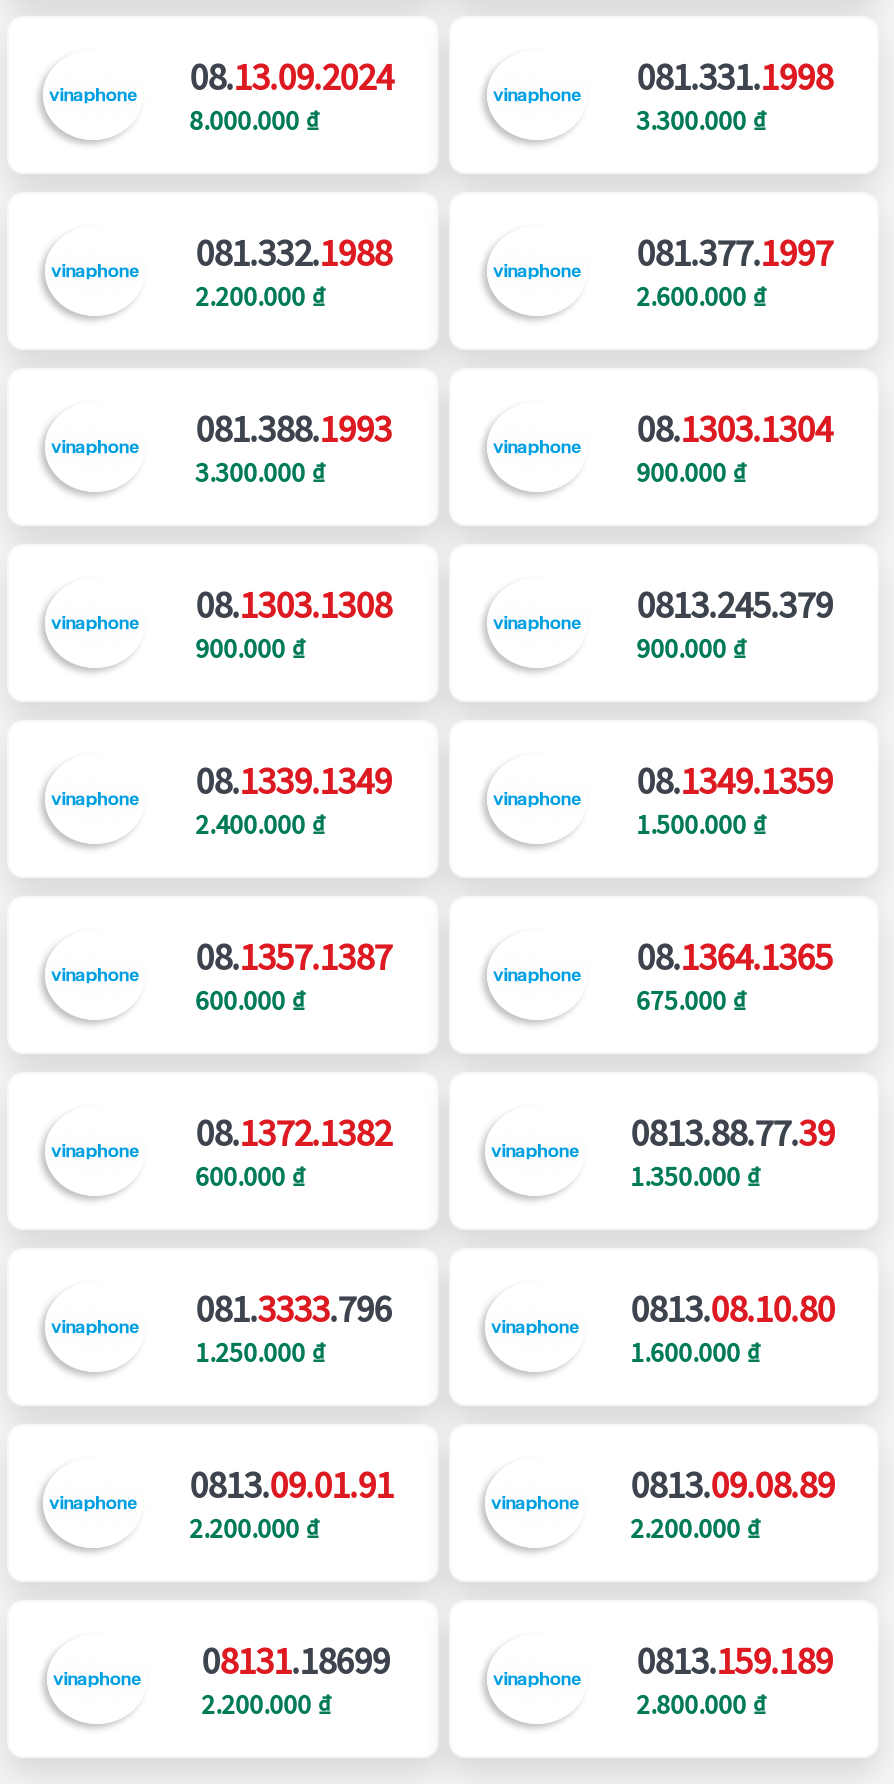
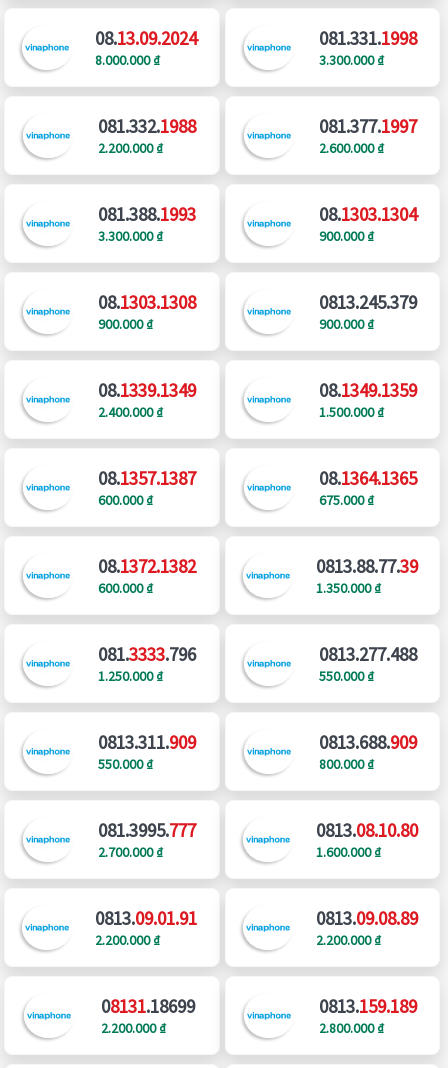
none -> [98,642,417,773] 0813.277.488 | 550.000 ₫ | 0813.311.909 | 550.000 ₫
none -> [98,730,417,861] 0813.688.909 | 800.000 ₫ | 081.3995.777 | 2.700.000 ₫

